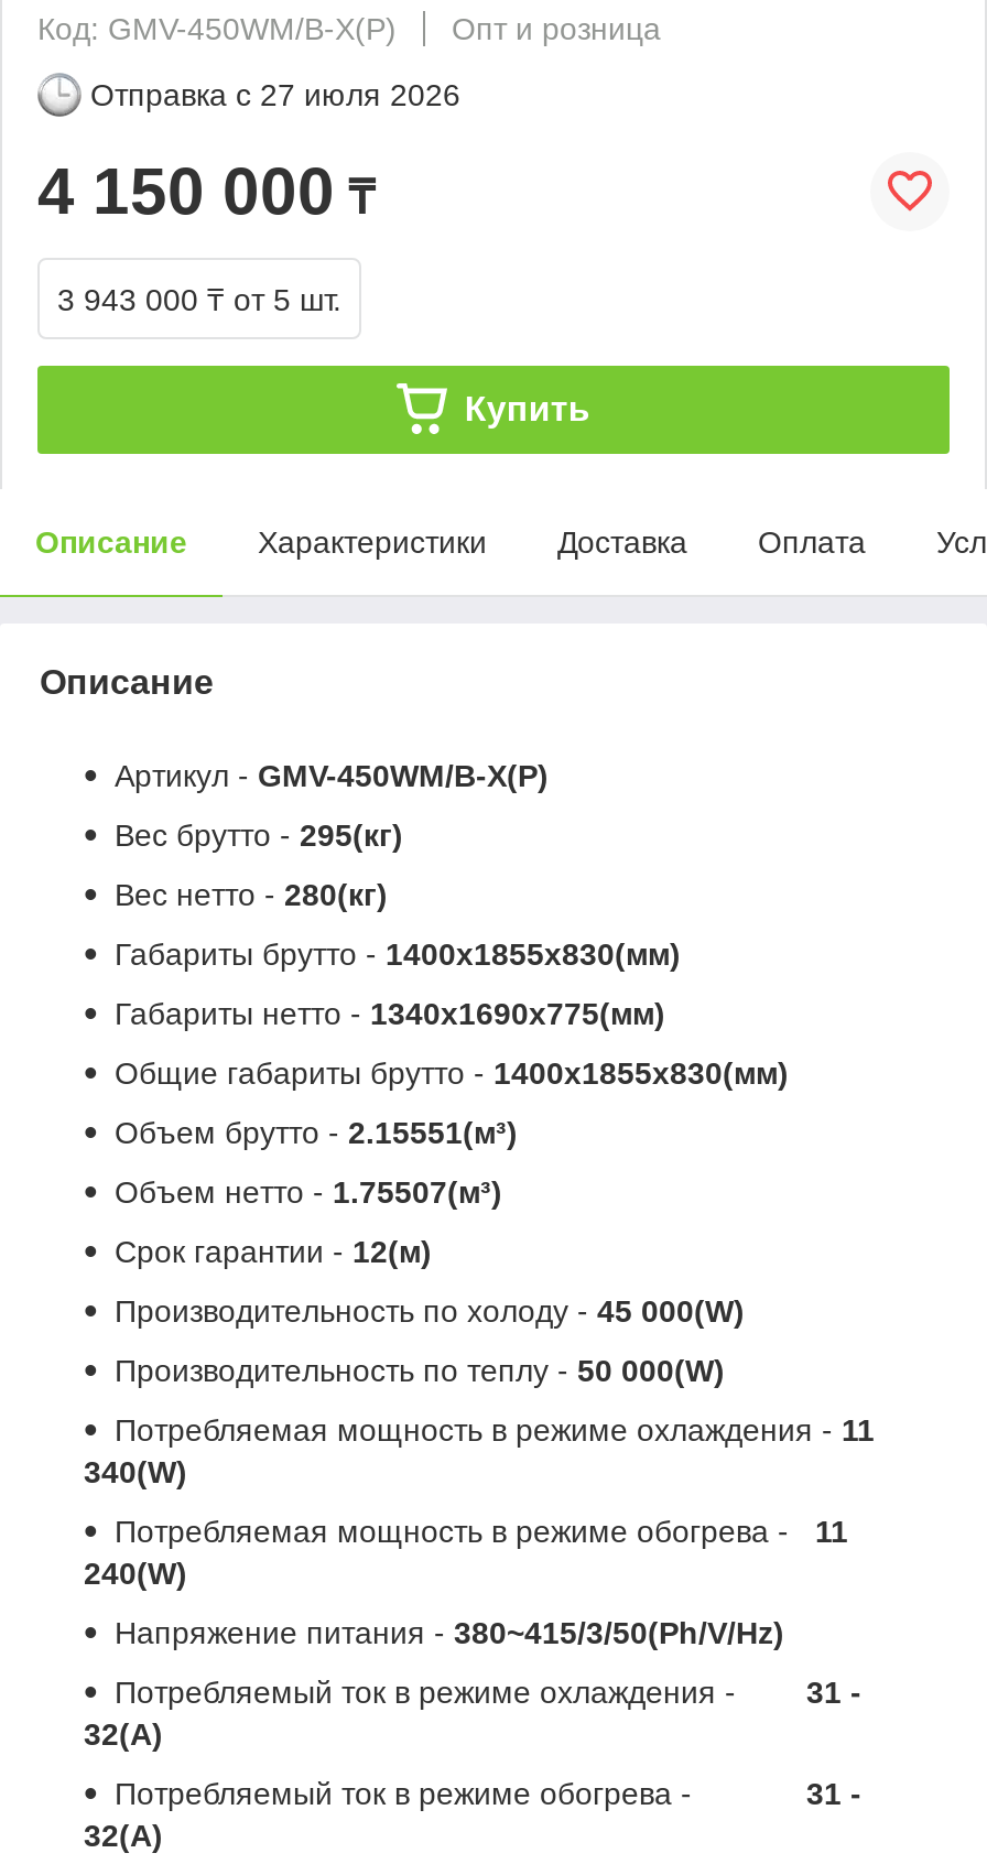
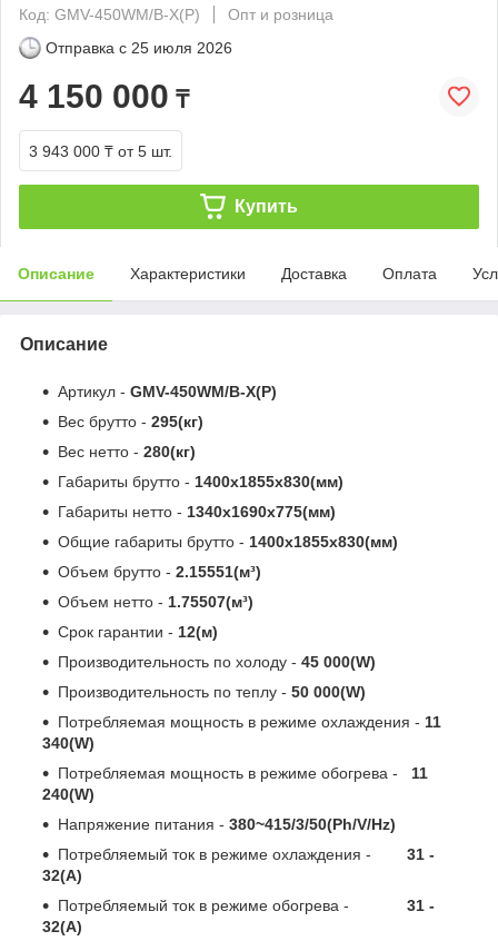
[90,77,460,112] Отправка с 27 июля 2026 -> [46,39,232,57] Отправка с 25 июля 2026

